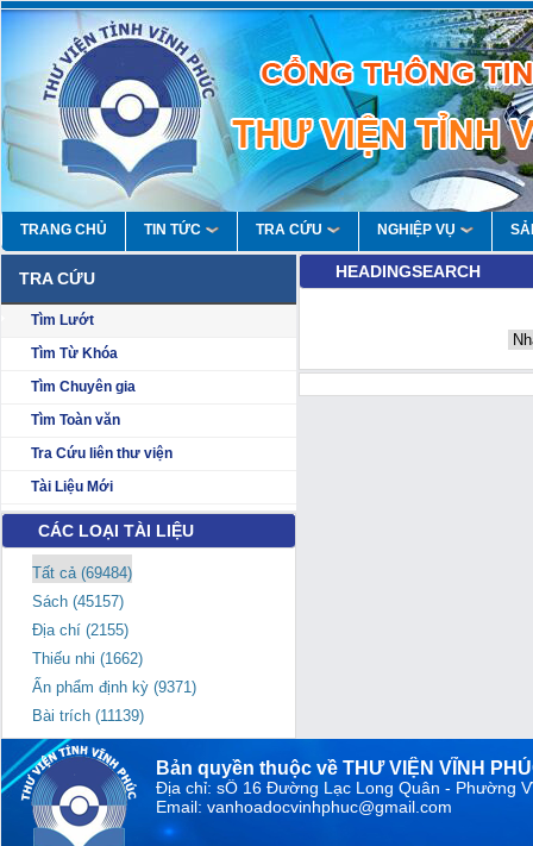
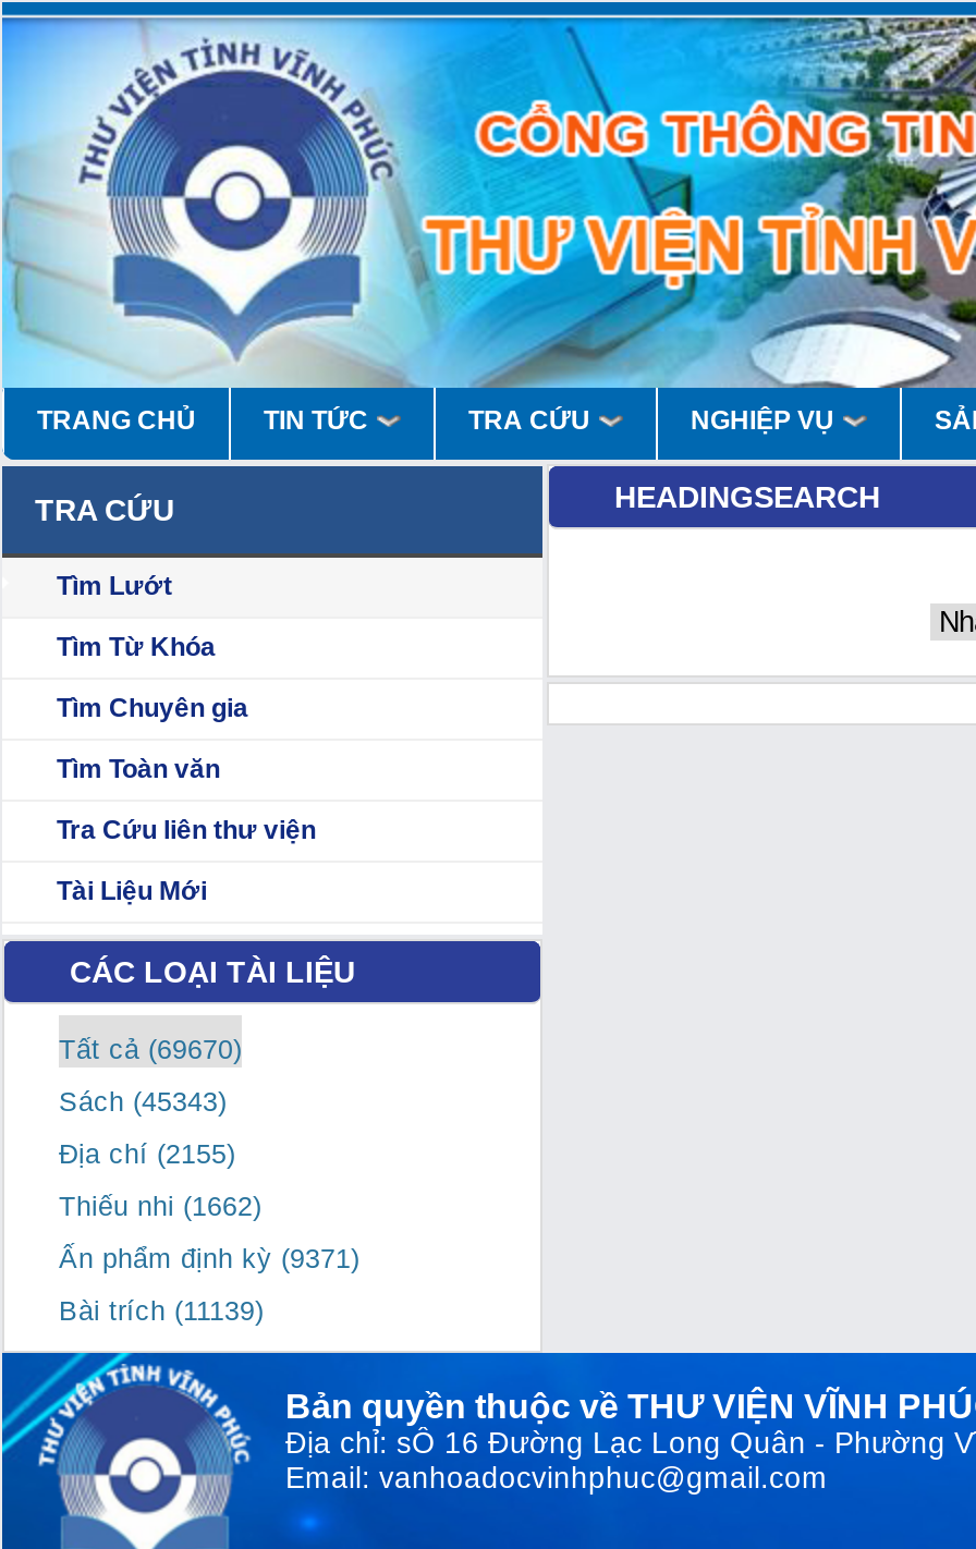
[32,565,132,582] Tất cả (69484) -> [59,1035,242,1065] Tất cả (69670)
[32,594,124,610] Sách (45157) -> [59,1087,227,1118] Sách (45343)

